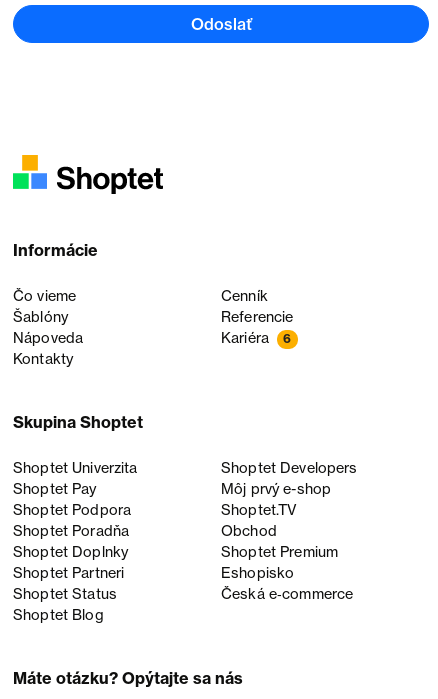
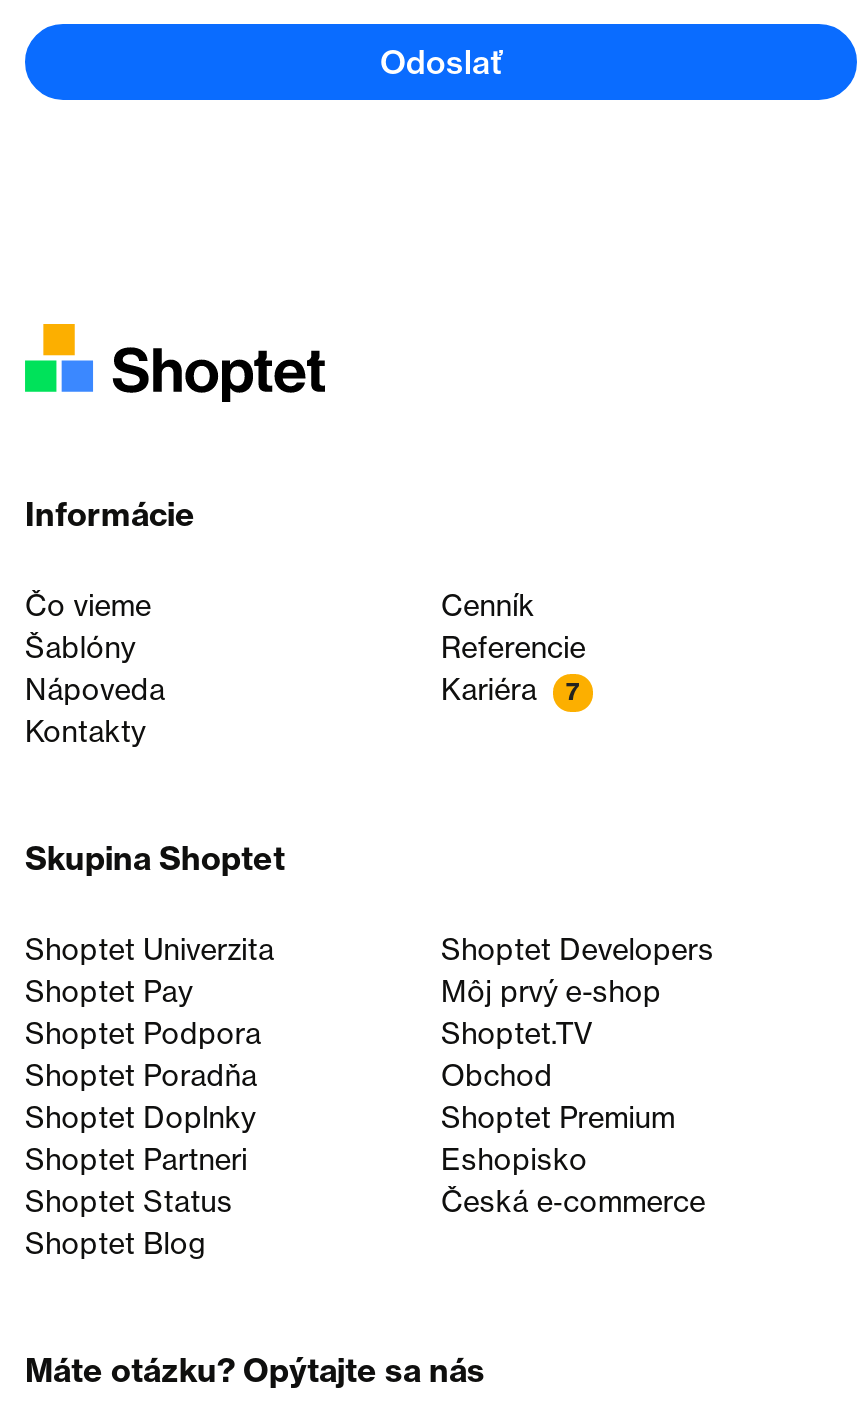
[221,329,292,347] Kariéra 6 -> [441,672,580,708] Kariéra 7

